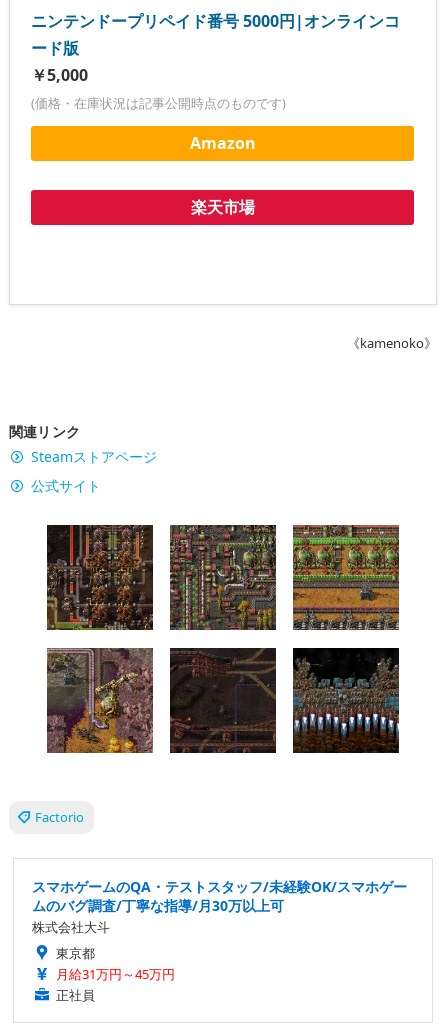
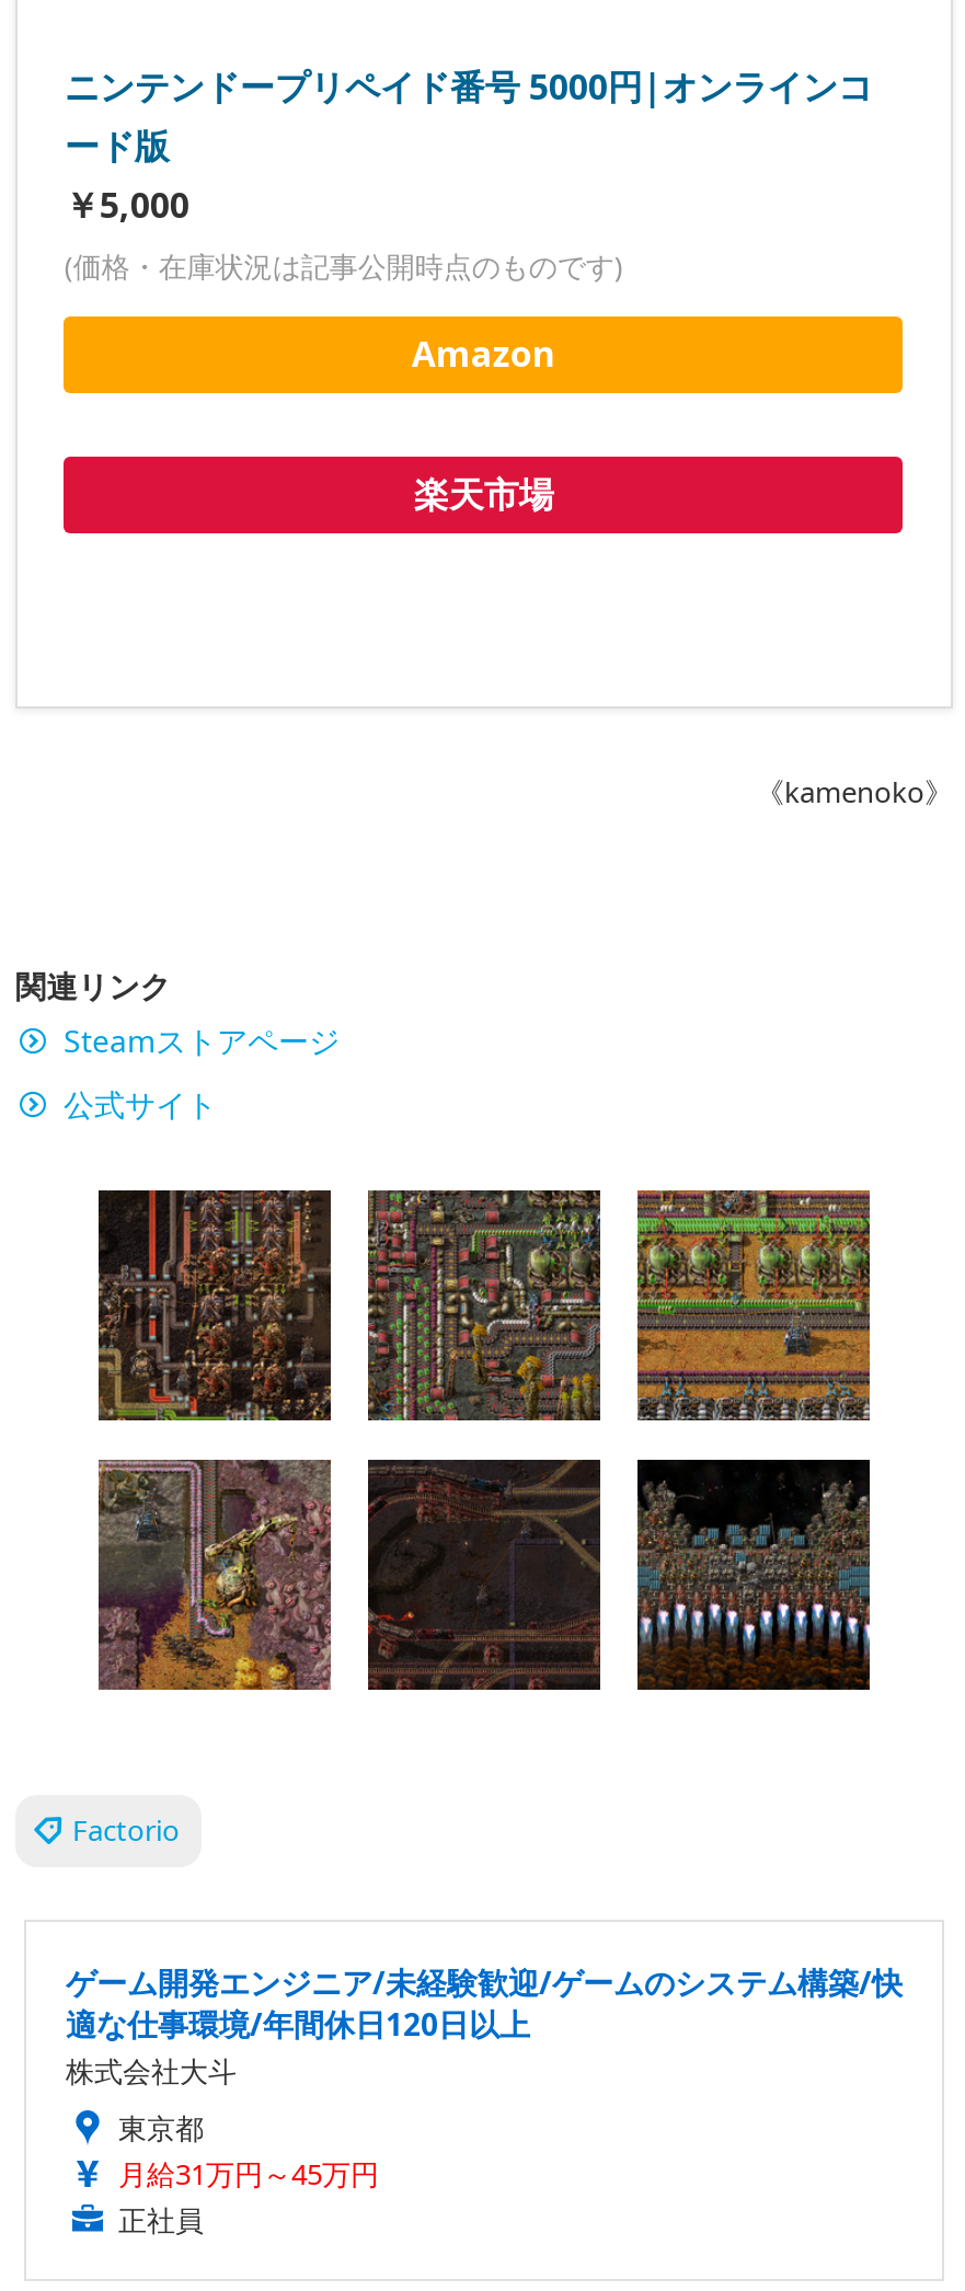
[32,877,407,915] スマホゲームのQA・テストスタッフ/未経験OK/スマホゲー | ムのバグ調査/丁寧な指導/月30万以上可 -> [66,1961,903,2044] ゲーム開発エンジニア/未経験歓迎/ゲームのシステム構築/快 | 適な仕事環境/年間休日120日以上

